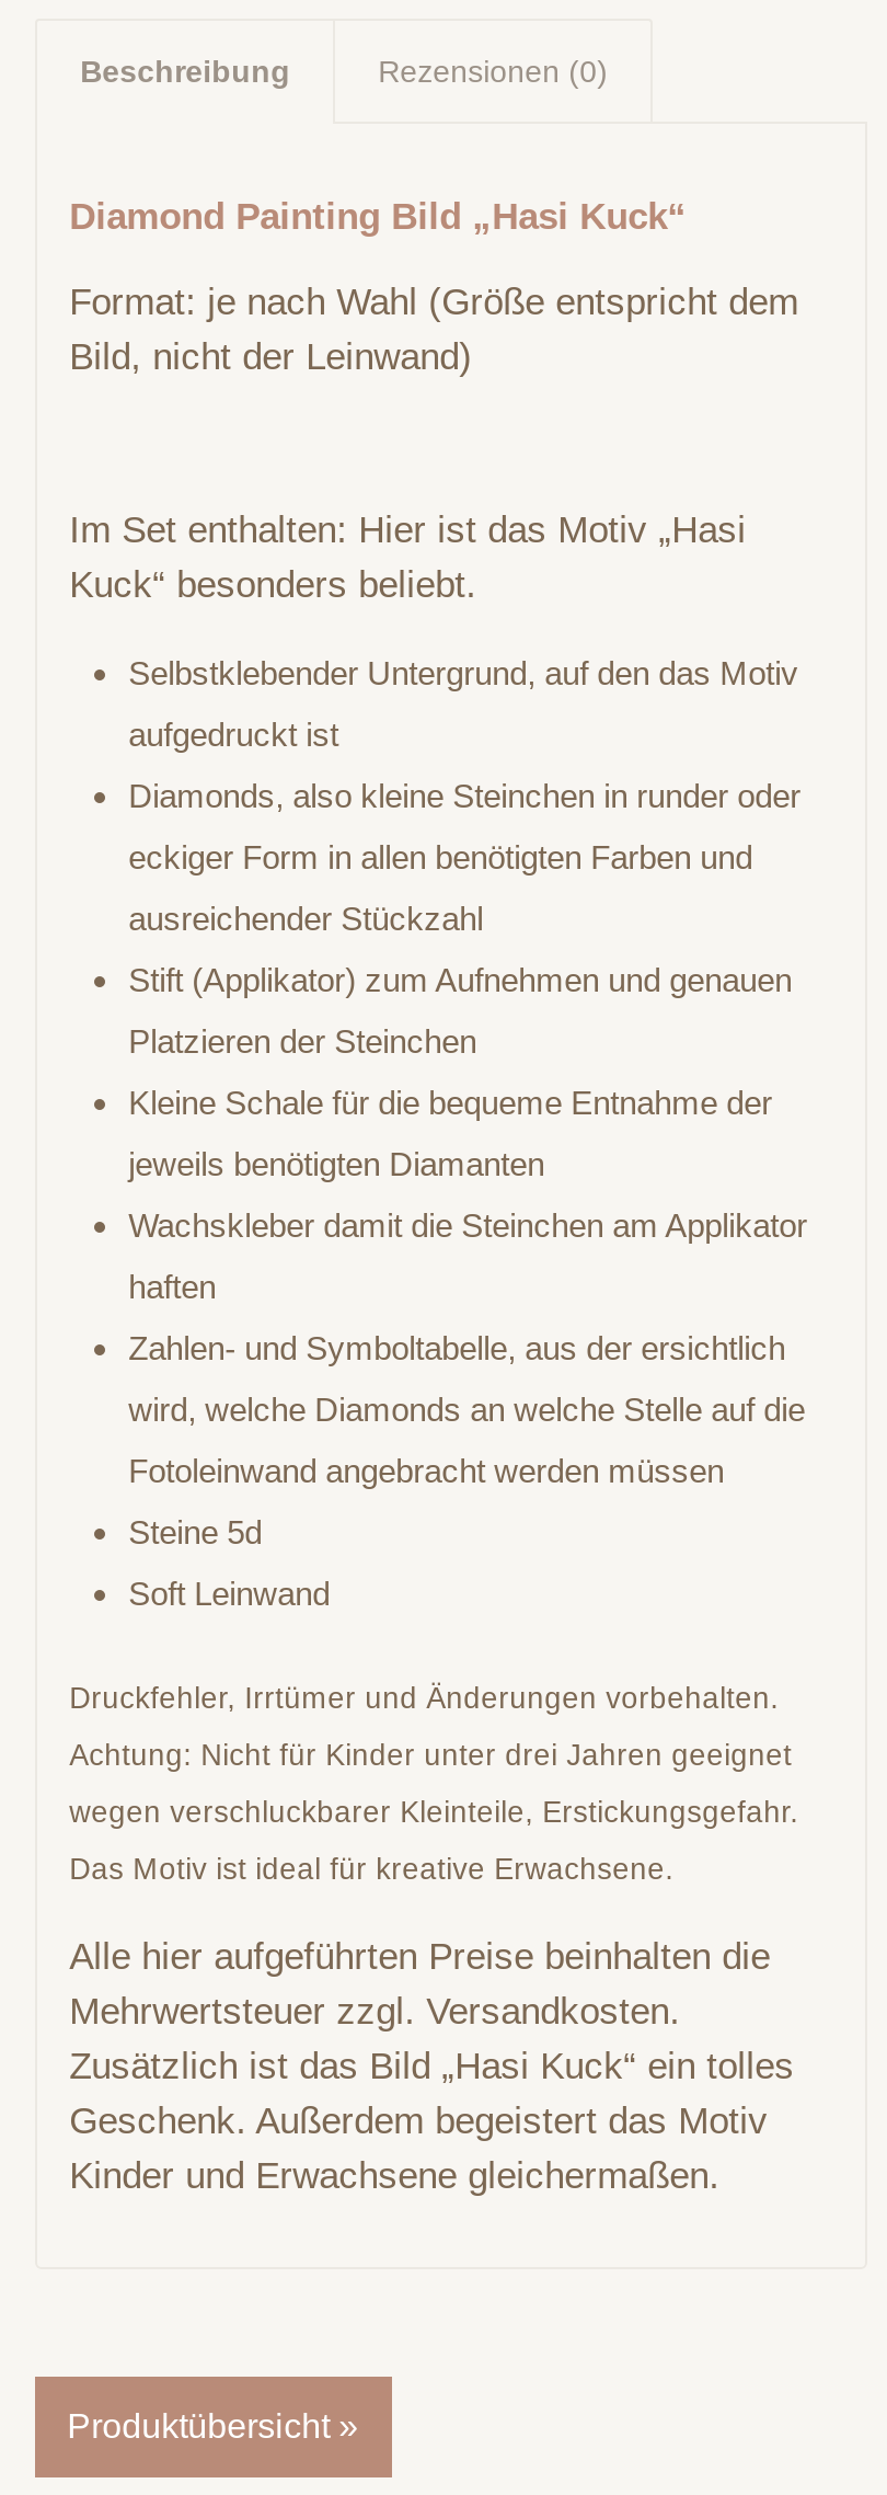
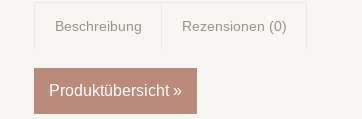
[69,195,799,378] Diamond Painting Bild „Hasi Kuck“ | Format: je nach Wahl (Größe entspricht dem | Bild, nicht der Leinwand) -> none
[69,510,807,2197] Im Set enthalten: Hier ist das Motiv „Hasi | Kuck“ besonders beliebt. | Selbstklebender Untergrund, auf den das Motiv | aufgedruckt ist | Diamonds, also kleine Steinchen in runder oder | eckiger Form in allen benötigten Farben und | ausreichender Stückzahl | Stift (Applikator) zum Aufnehmen und genauen | Platzieren der Steinchen | Kleine Schale für die bequeme Entnahme der | jeweils benötigten Diamanten | Wachskleber damit die Steinchen am Applikator | haften | Zahlen- und Symboltabelle, aus der ersichtlich | wird, welche Diamonds an welche Stelle auf die | Fotoleinwand angebracht werden müssen | Steine 5d | Soft Leinwand | Druckfehler, Irrtümer und Änderungen vorbehalten. | Achtung: Nicht für Kinder unter drei Jahren geeignet | wegen verschluckbarer Kleinteile, Erstickungsgefahr. | Das Motiv ist ideal für kreative Erwachsene. | Alle hier aufgeführten Preise beinhalten die | Mehrwertsteuer zzgl. Versandkosten. | Zusätzlich ist das Bild „Hasi Kuck“ ein tolles | Geschenk. Außerdem begeistert das Motiv | Kinder und Erwachsene gleichermaßen. -> none

